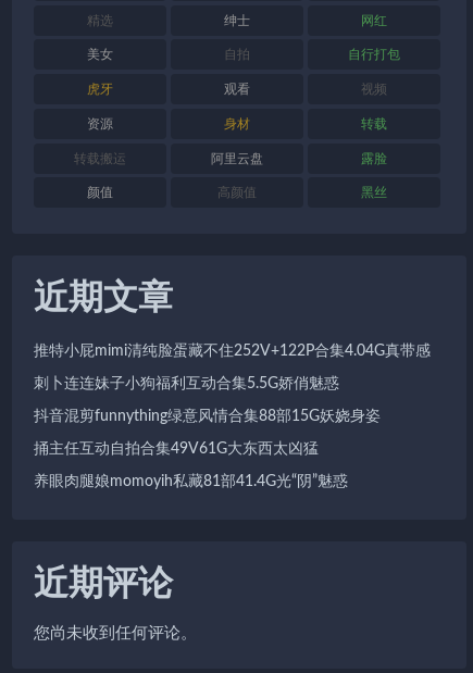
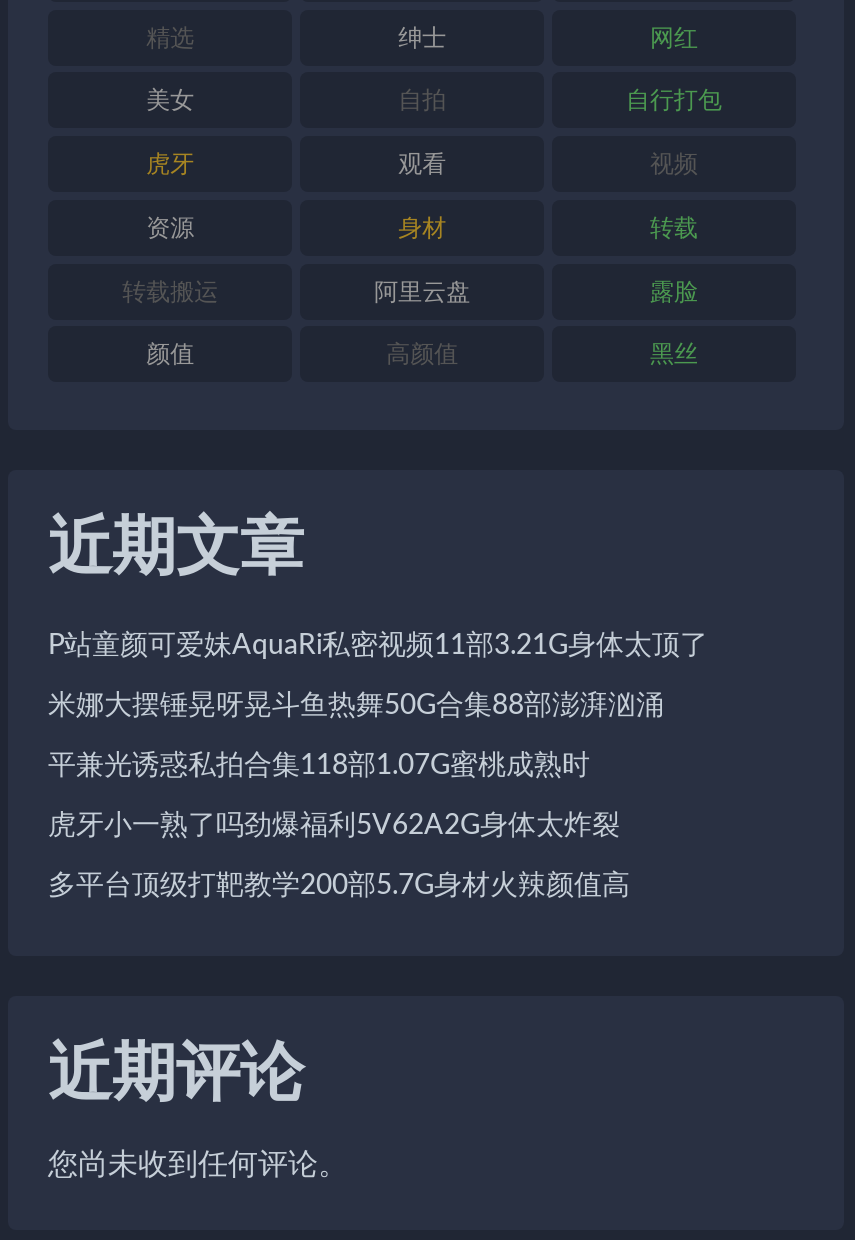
[34,344,431,359] 推特小屁mimi清纯脸蛋藏不住252V+122P合集4.04G真带感 -> [48,632,708,660] P站童颜可爱妹AquaRi私密视频11部3.21G身体太顶了
[34,376,339,392] 刺卜连连妹子小狗福利互动合集5.5G娇俏魅惑 -> [48,692,664,720] 米娜大摆锤晃呀晃斗鱼热舞50G合集88部澎湃汹涌
[34,409,381,424] 抖音混剪funnything绿意风情合集88部15G妖娆身姿 -> [48,752,590,780] 平兼光诱惑私拍合集118部1.07G蜜桃成熟时
[34,442,319,457] 捅主任互动自拍合集49V61G大东西太凶猛 -> [48,812,620,840] 虎牙小一熟了吗劲爆福利5V62A2G身体太炸裂
[34,474,348,489] 养眼肉腿娘momoyih私藏81部41.4G光“阴”魅惑 -> [48,872,630,900] 多平台顶级打靶教学200部5.7G身材火辣颜值高

